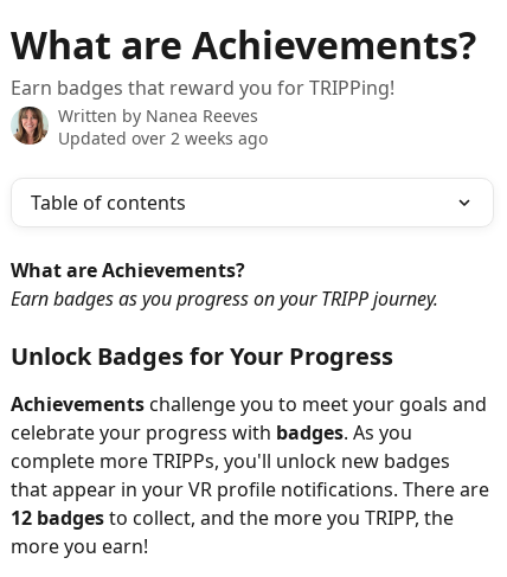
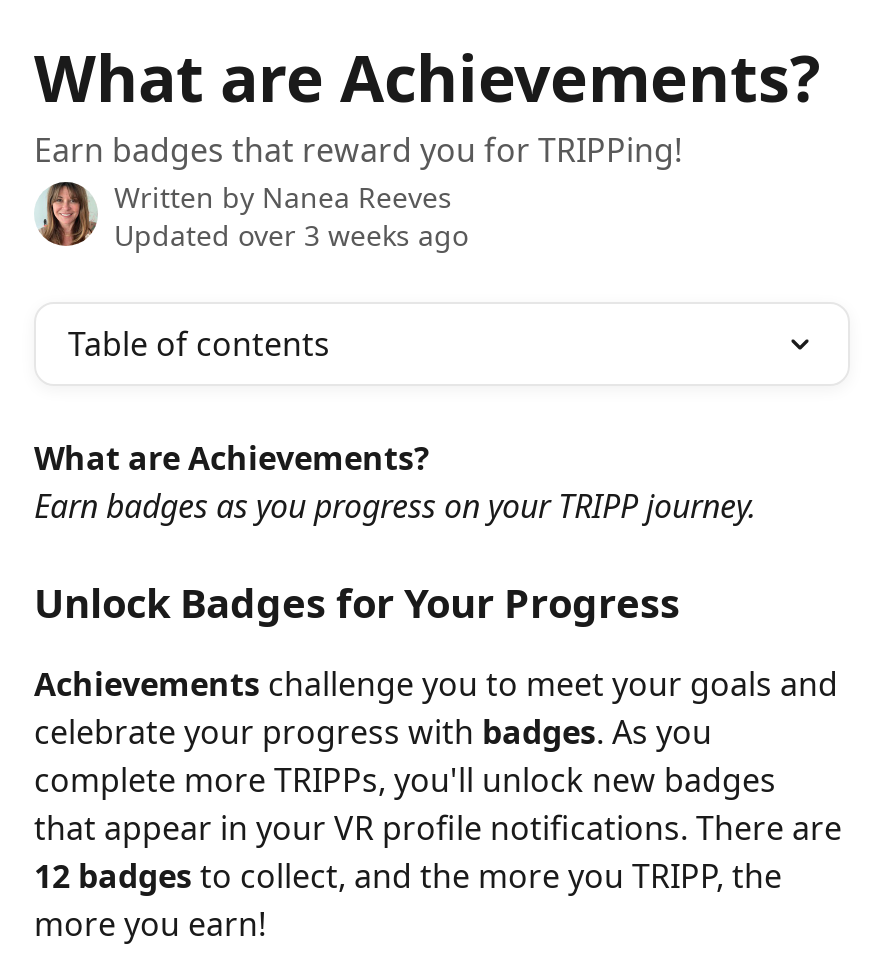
[58,127,268,149] Updated over 2 weeks ago -> [114,216,468,254] Updated over 3 weeks ago

